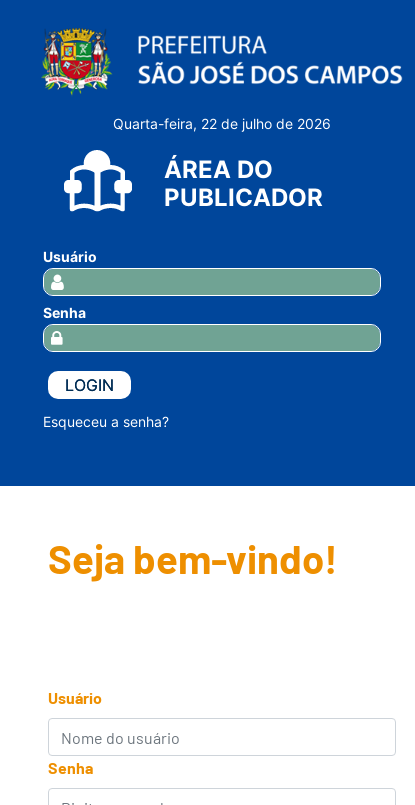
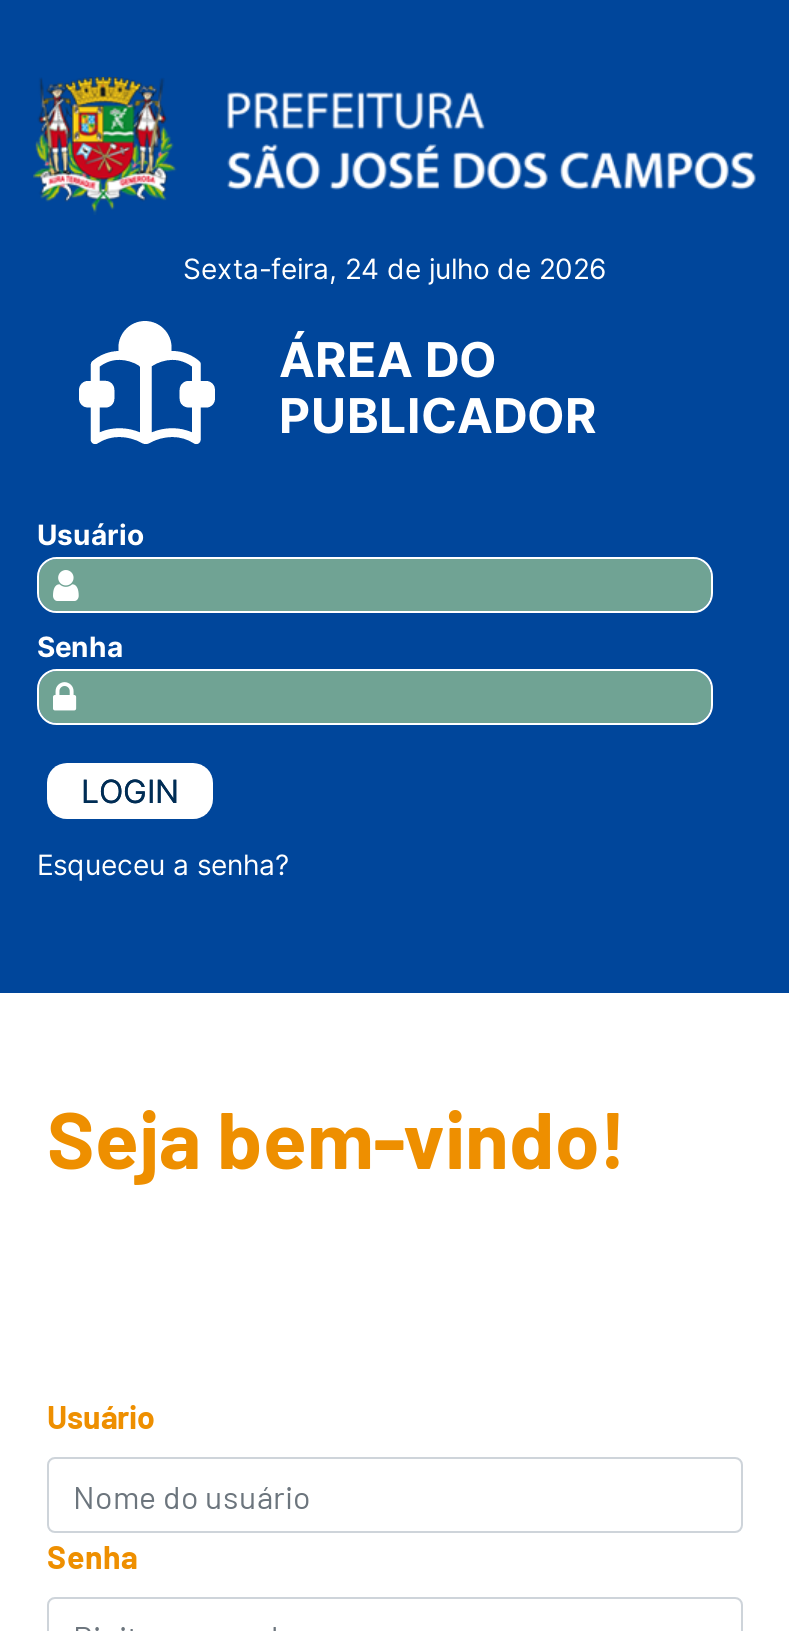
[113,115,331,132] Quarta-feira, 22 de julho de 2026 -> [183,252,607,286] Sexta-feira, 24 de julho de 2026

